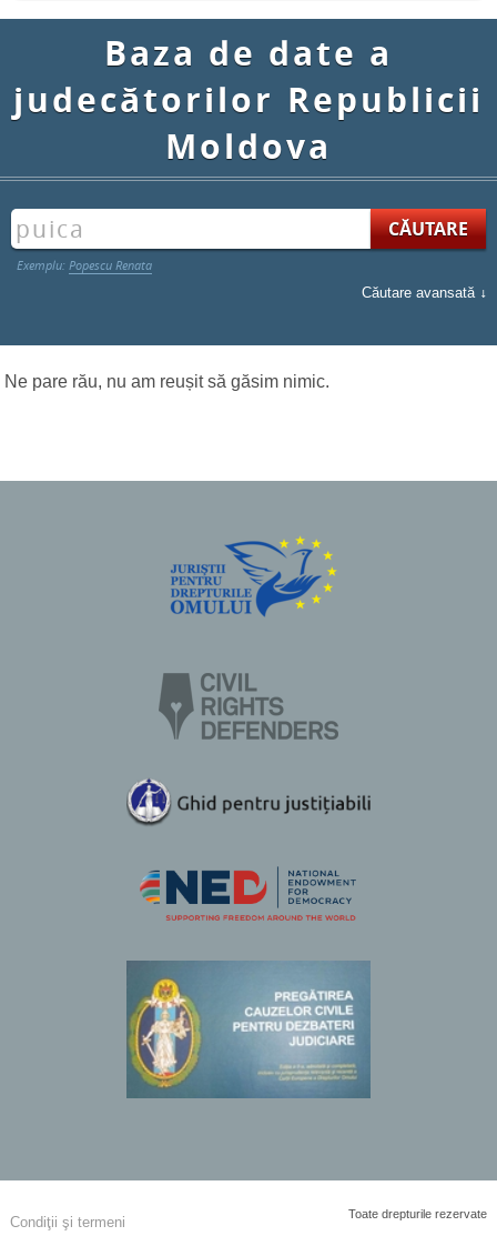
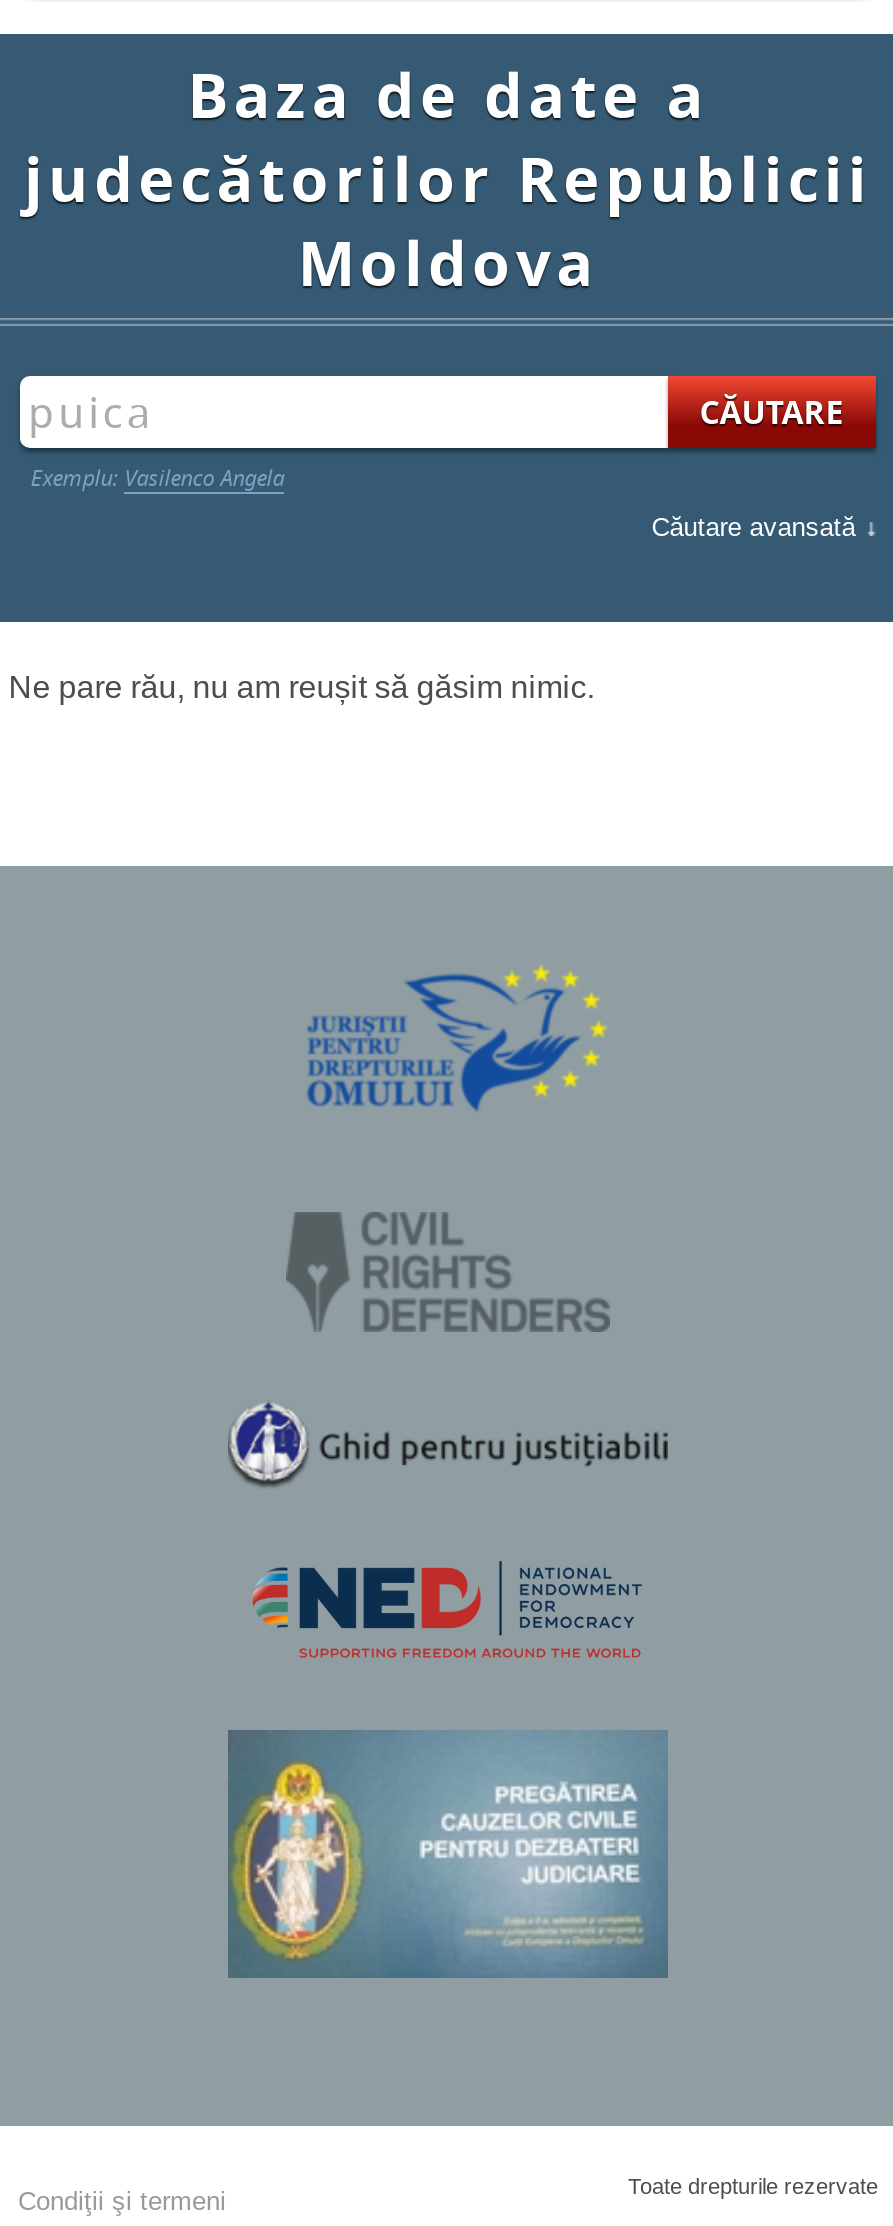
[17,257,152,273] Exemplu: Popescu Renata -> [30,462,284,492] Exemplu: Vasilenco Angela

